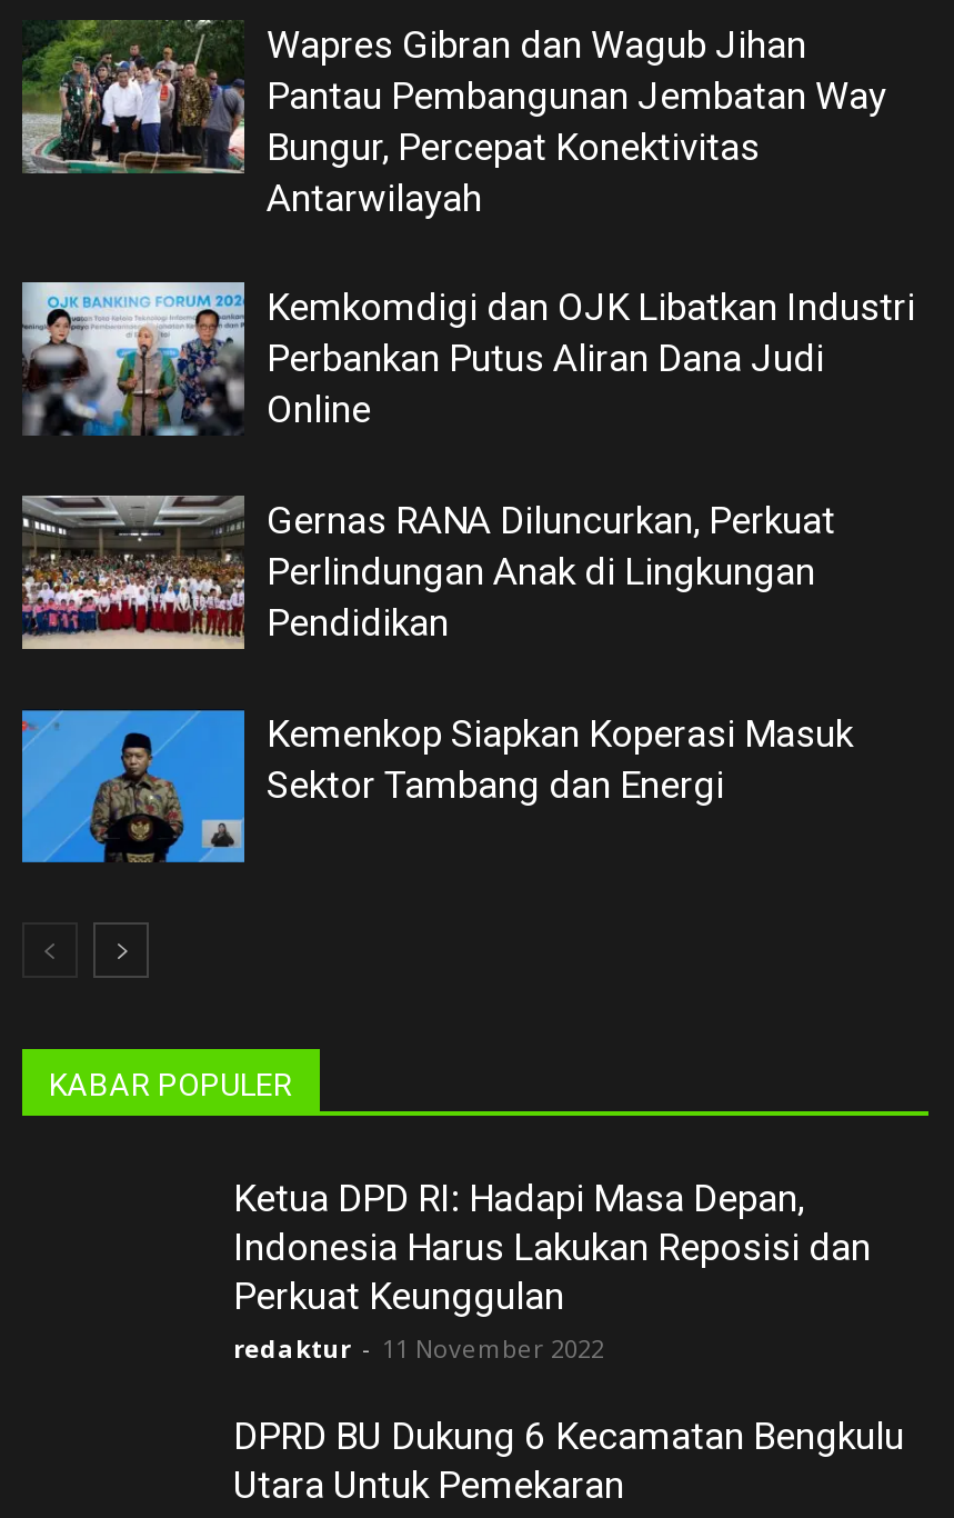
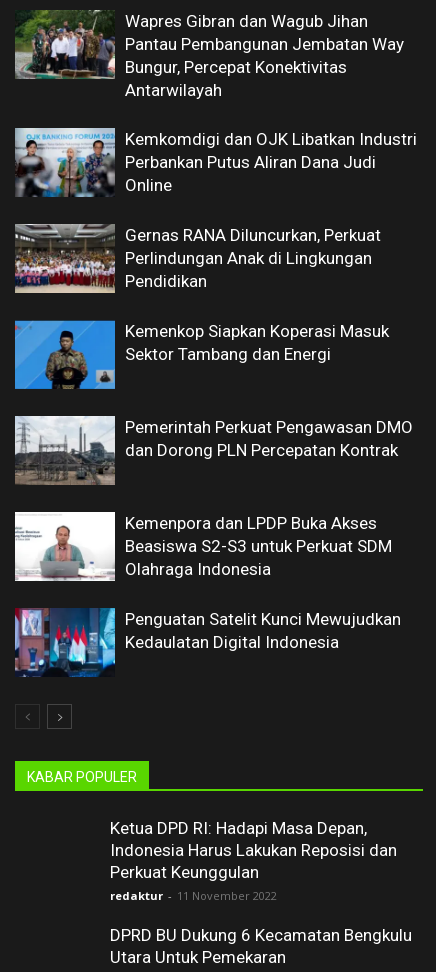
none -> [14,416,413,486] [image] | Pemerintah Perkuat Pengawasan DMO | dan Dorong PLN Percepatan Kontrak
none -> [14,511,401,652] [image] | Kemenpora dan LPDP Buka Akses | Beasiswa S2-S3 untuk Perkuat SDM | Olahraga Indonesia | Penguatan Satelit Kunci Mewujudkan | Kedaulatan Digital Indonesia
none -> [14,608,115,678] [image]

